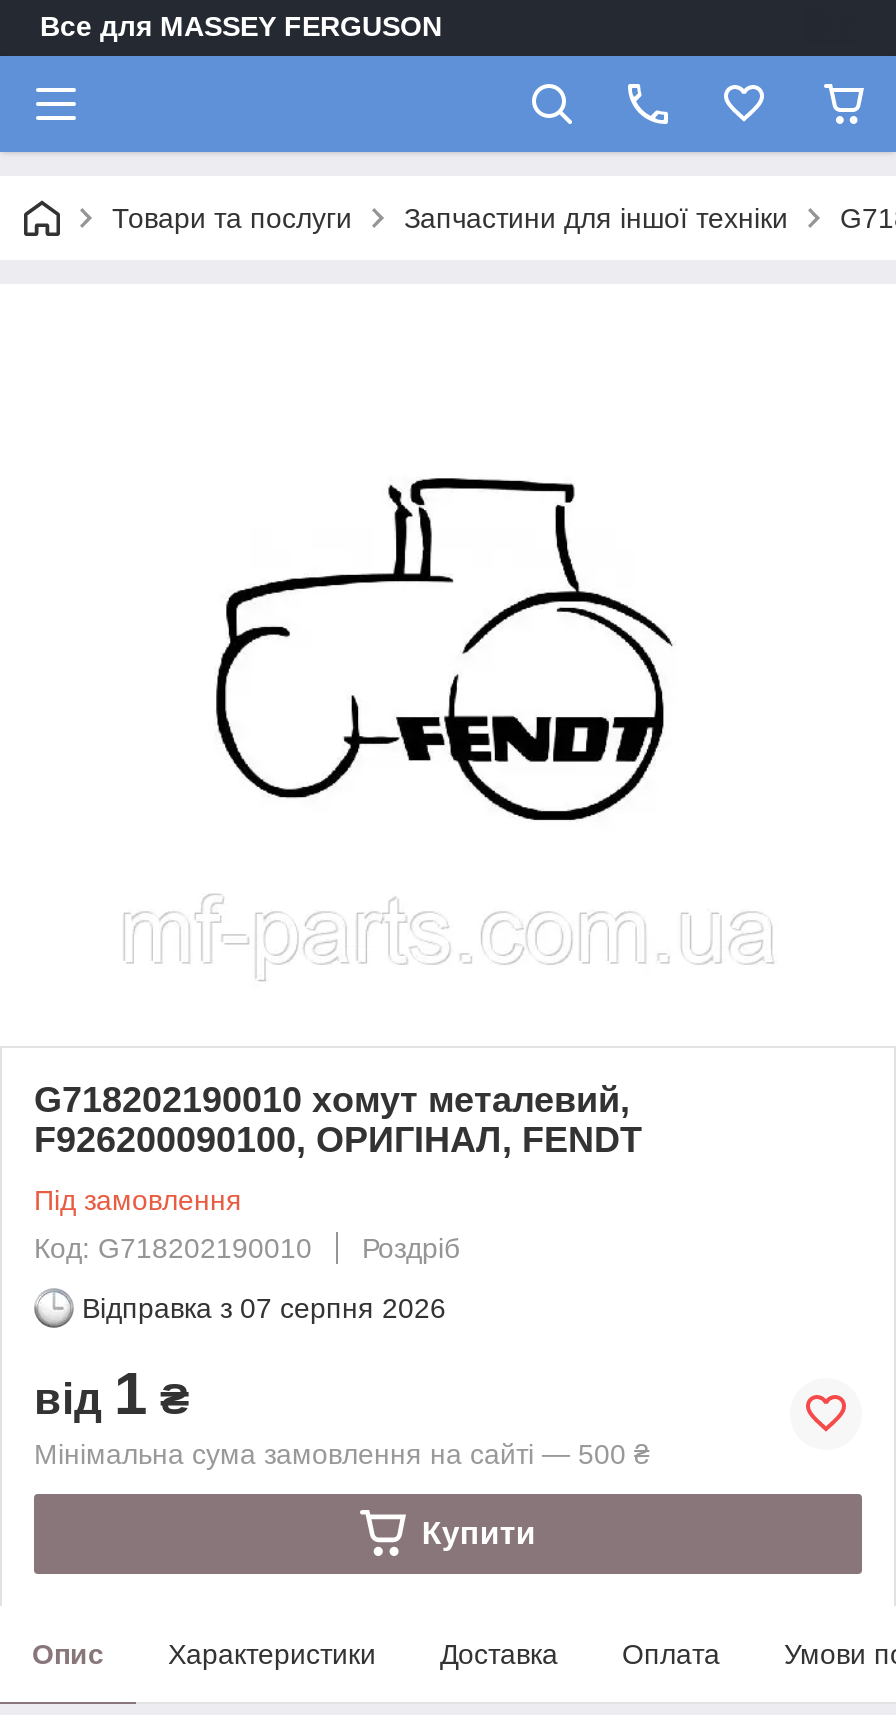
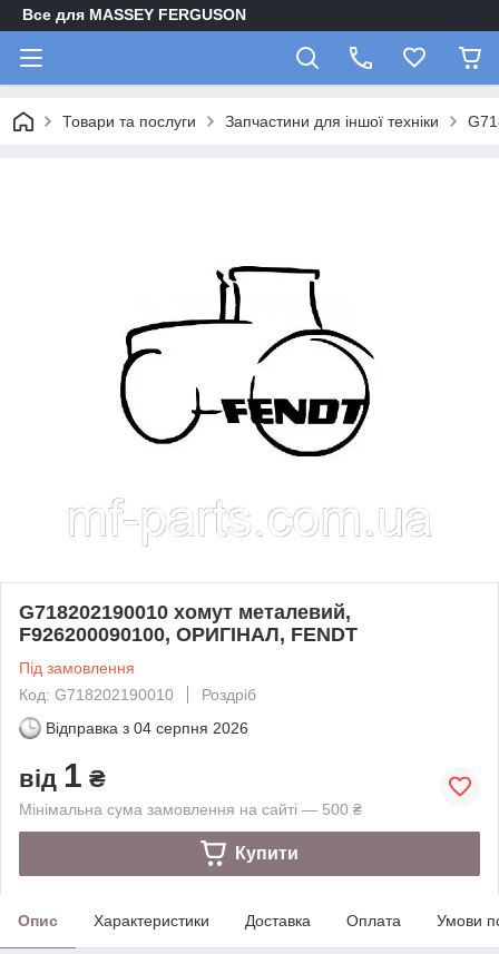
[82,1292,446,1324] Відправка з 07 серпня 2026 -> [46,719,248,737] Відправка з 04 серпня 2026

